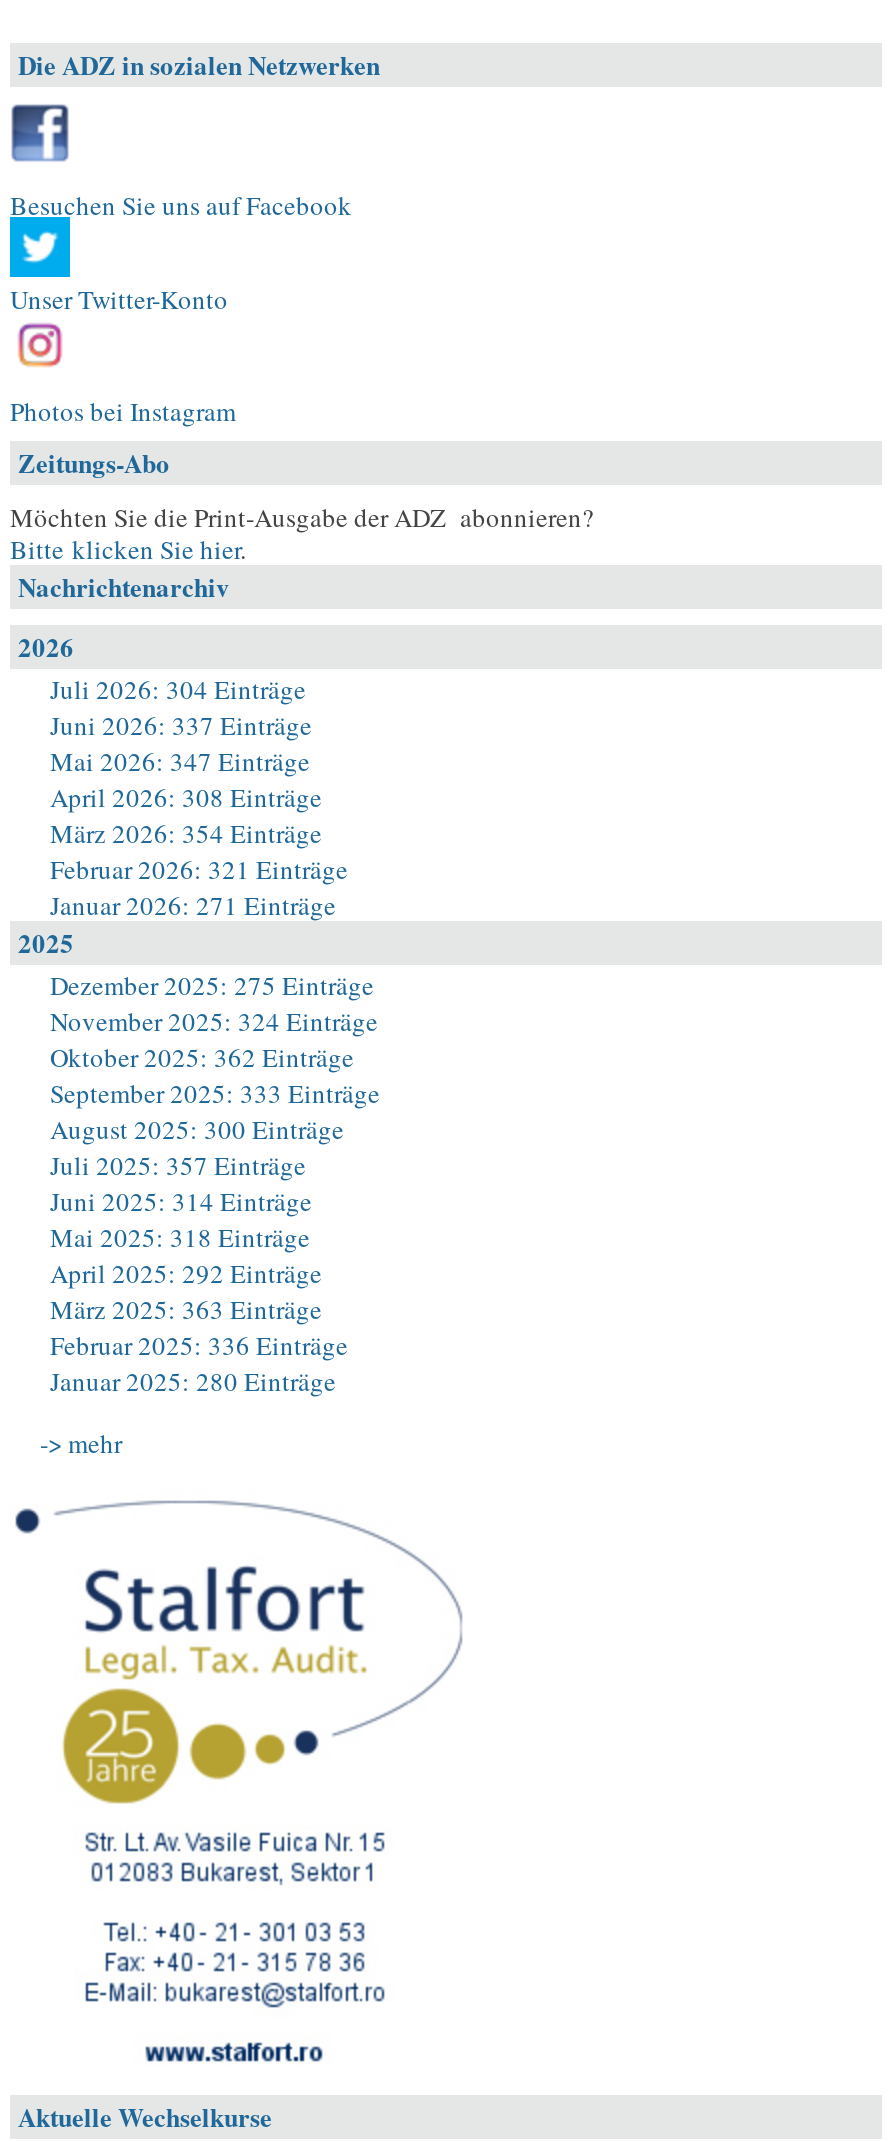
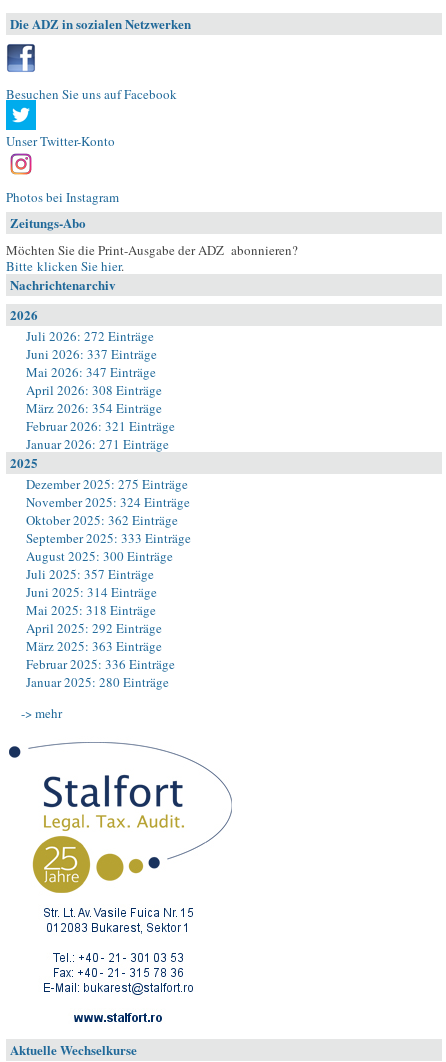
[50,671,306,707] Juli 2026: 304 Einträge -> [26,327,154,345] Juli 2026: 272 Einträge

